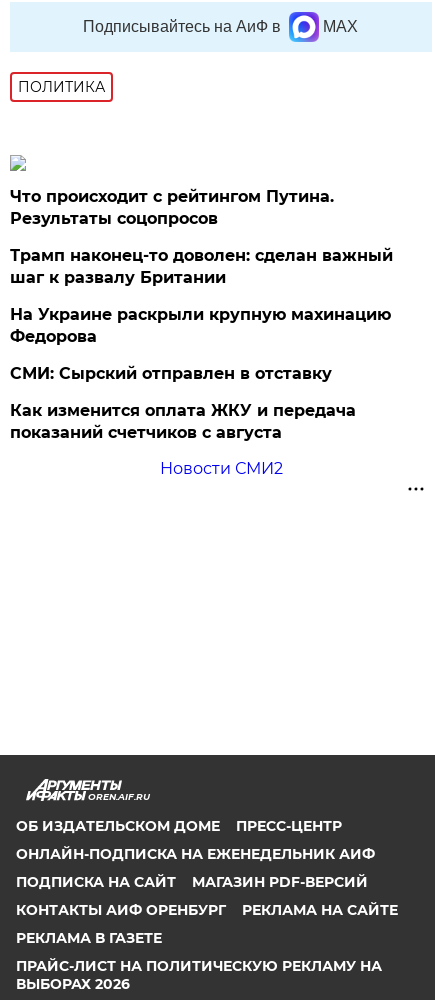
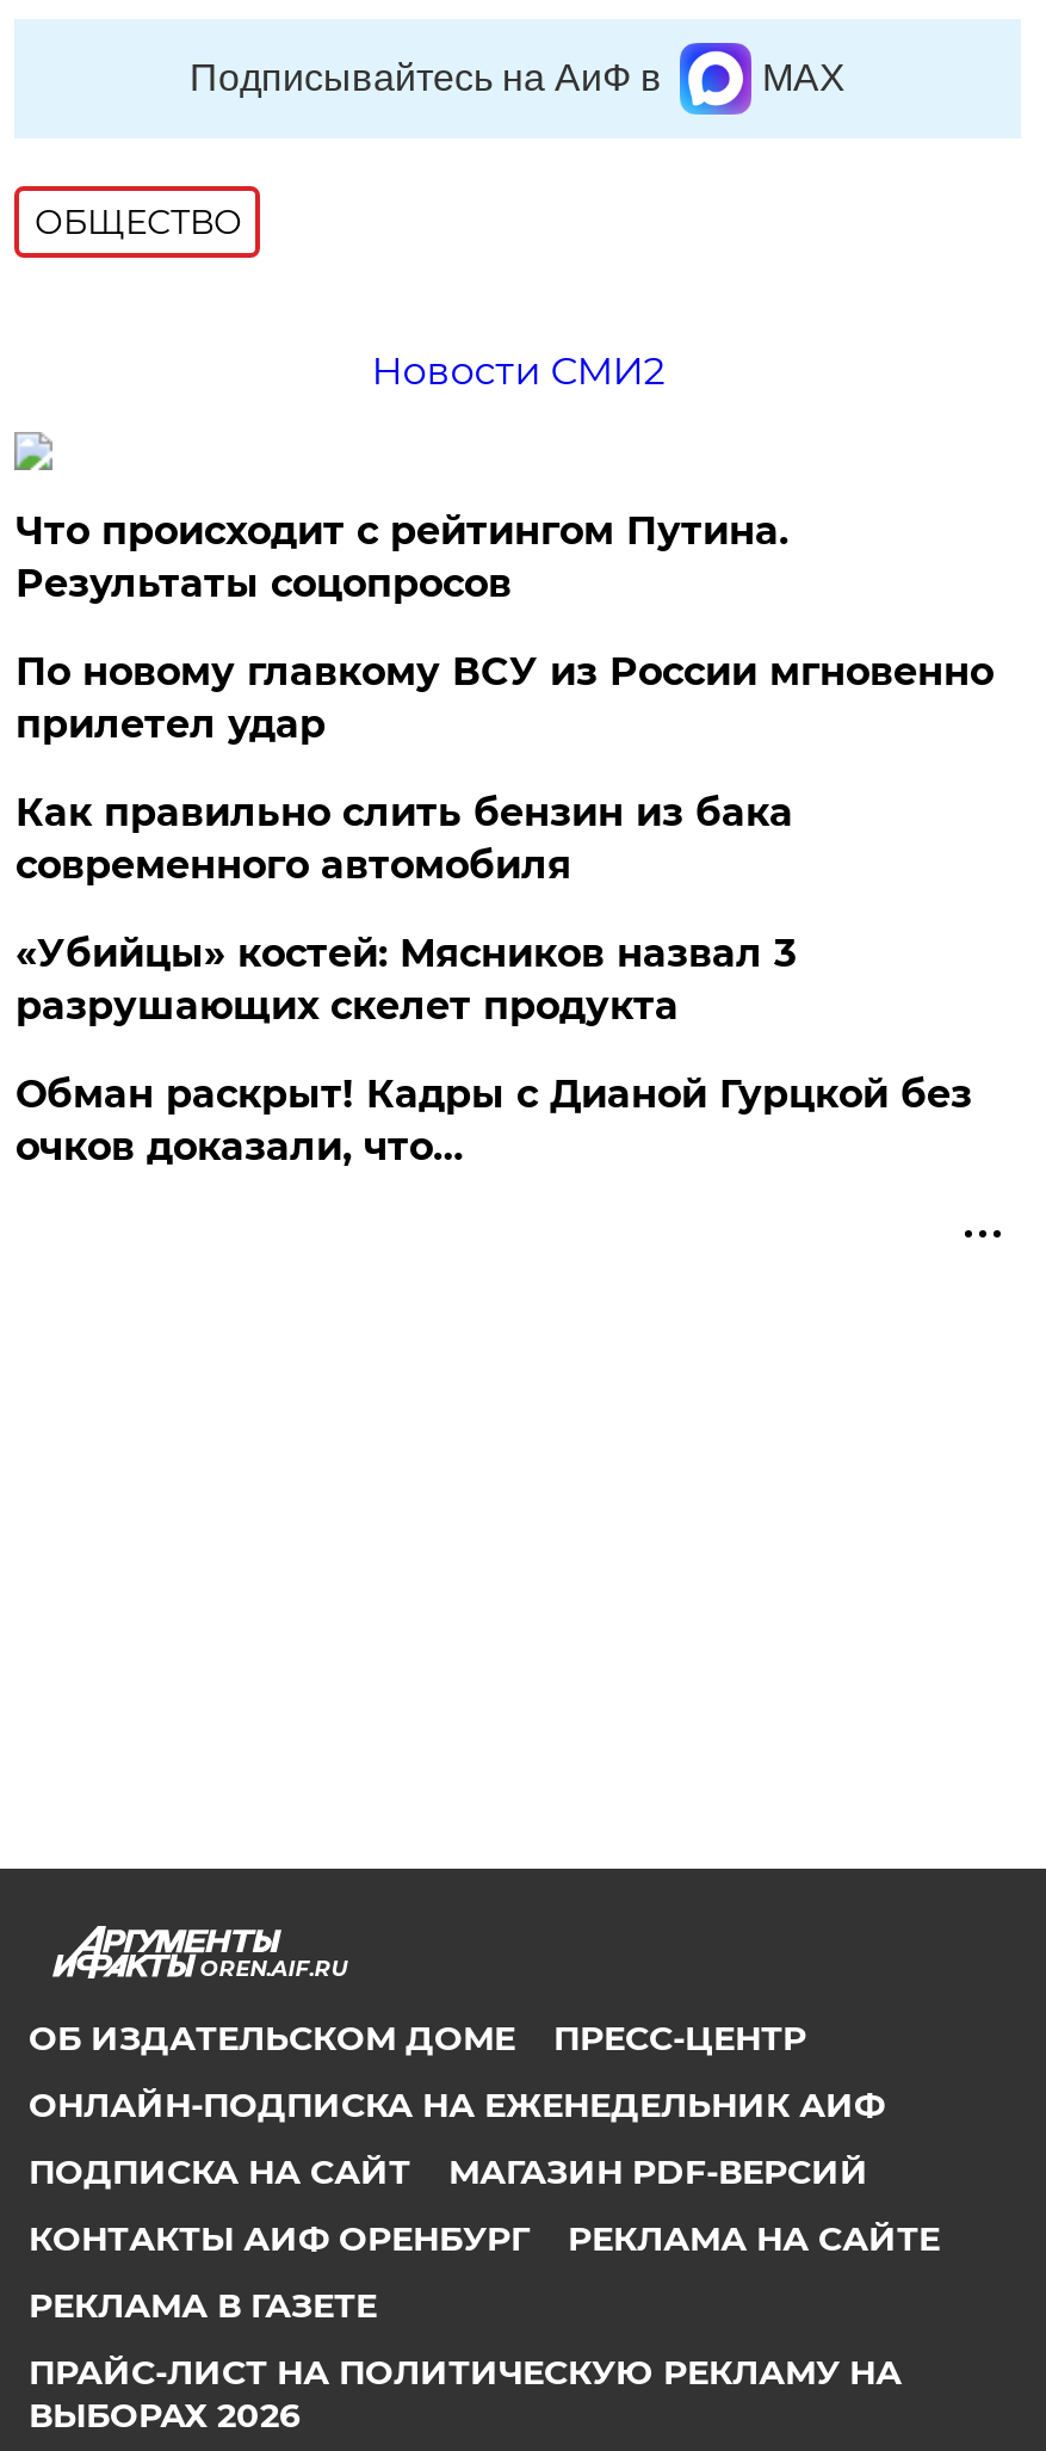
[18,78,105,96] ПОЛИТИКА -> [34,200,665,394] ОБЩЕСТВО | Новости СМИ2
[10,246,393,478] Трамп наконец-то доволен: сделан важный | шаг к развалу Британии | На Украине раскрыли крупную махинацию | Федорова | СМИ: Сырский отправлен в отставку | Как изменится оплата ЖКУ и передача | показаний счетчиков с августа | Новости СМИ2 -> [15,649,993,1169] По новому главкому ВСУ из России мгновенно | прилетел удар | Как правильно слить бензин из бака | современного автомобиля | «Убийцы» костей: Мясников назвал 3 | разрушающих скелет продукта | Обман раскрыт! Кадры с Дианой Гурцкой без | очков доказали, что…

